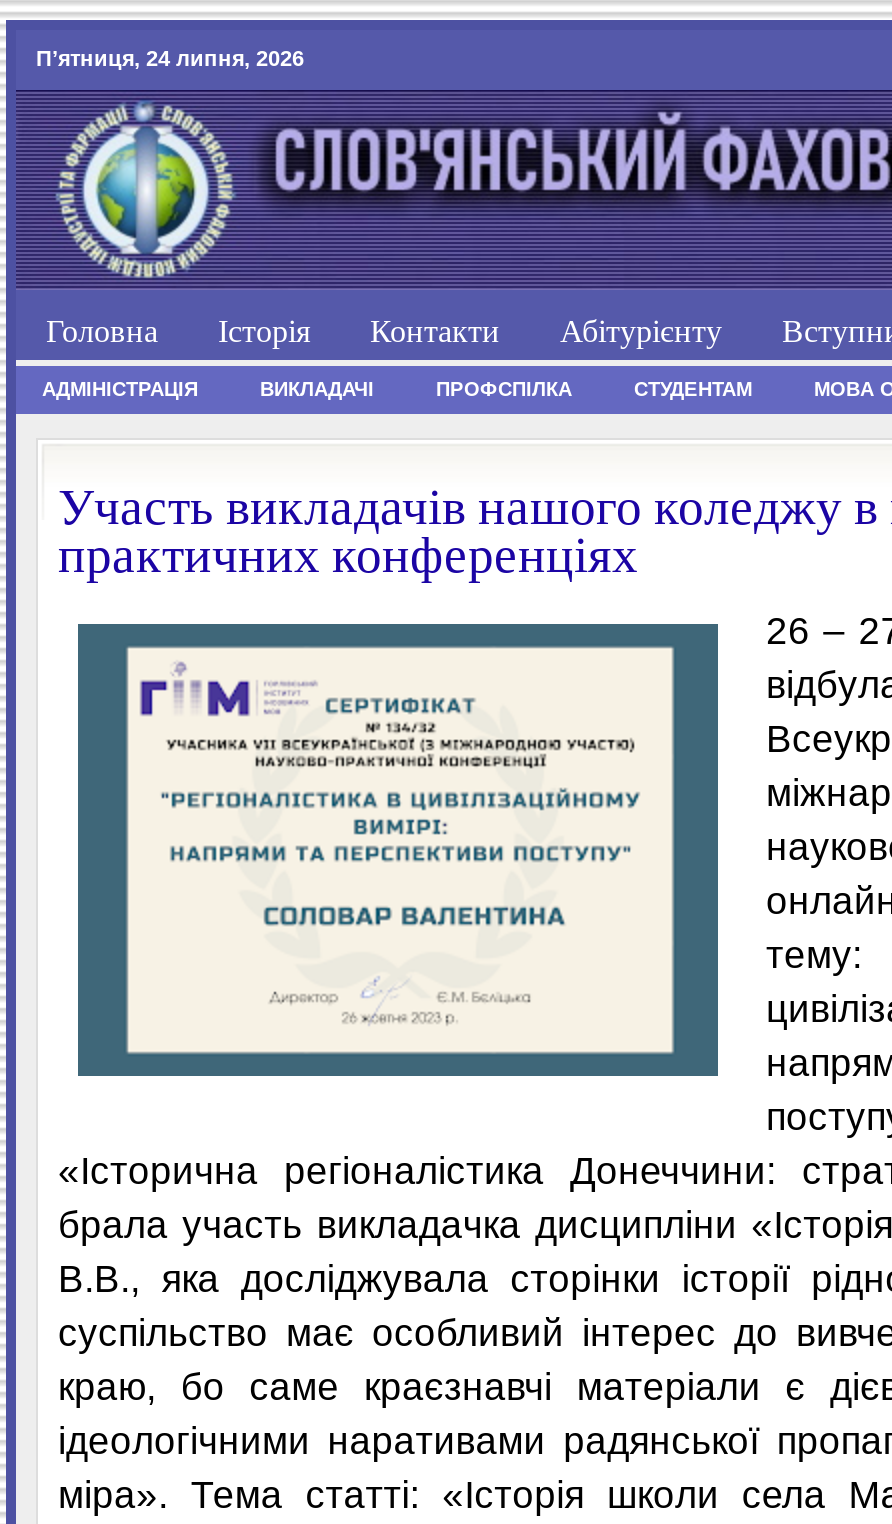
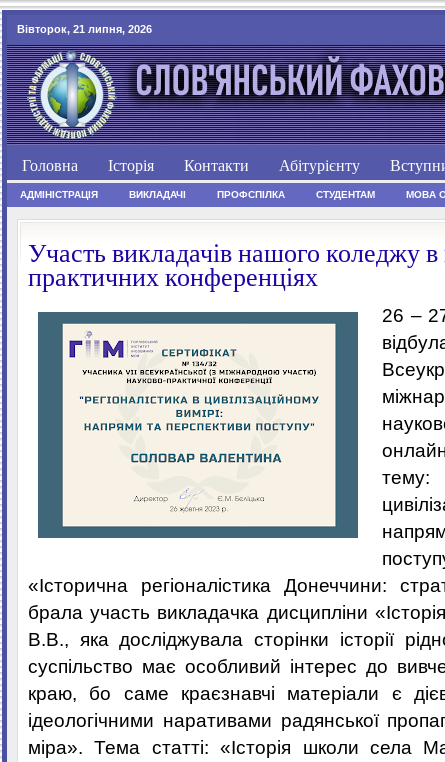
[36,46,304,70] П’ятниця, 24 липня, 2026 -> [17,23,152,35] Вівторок, 21 липня, 2026

